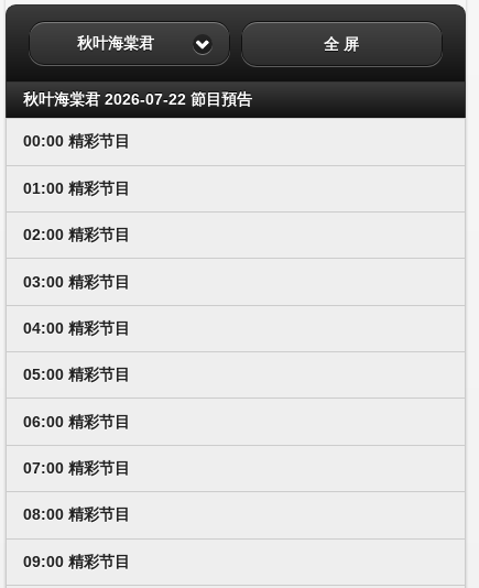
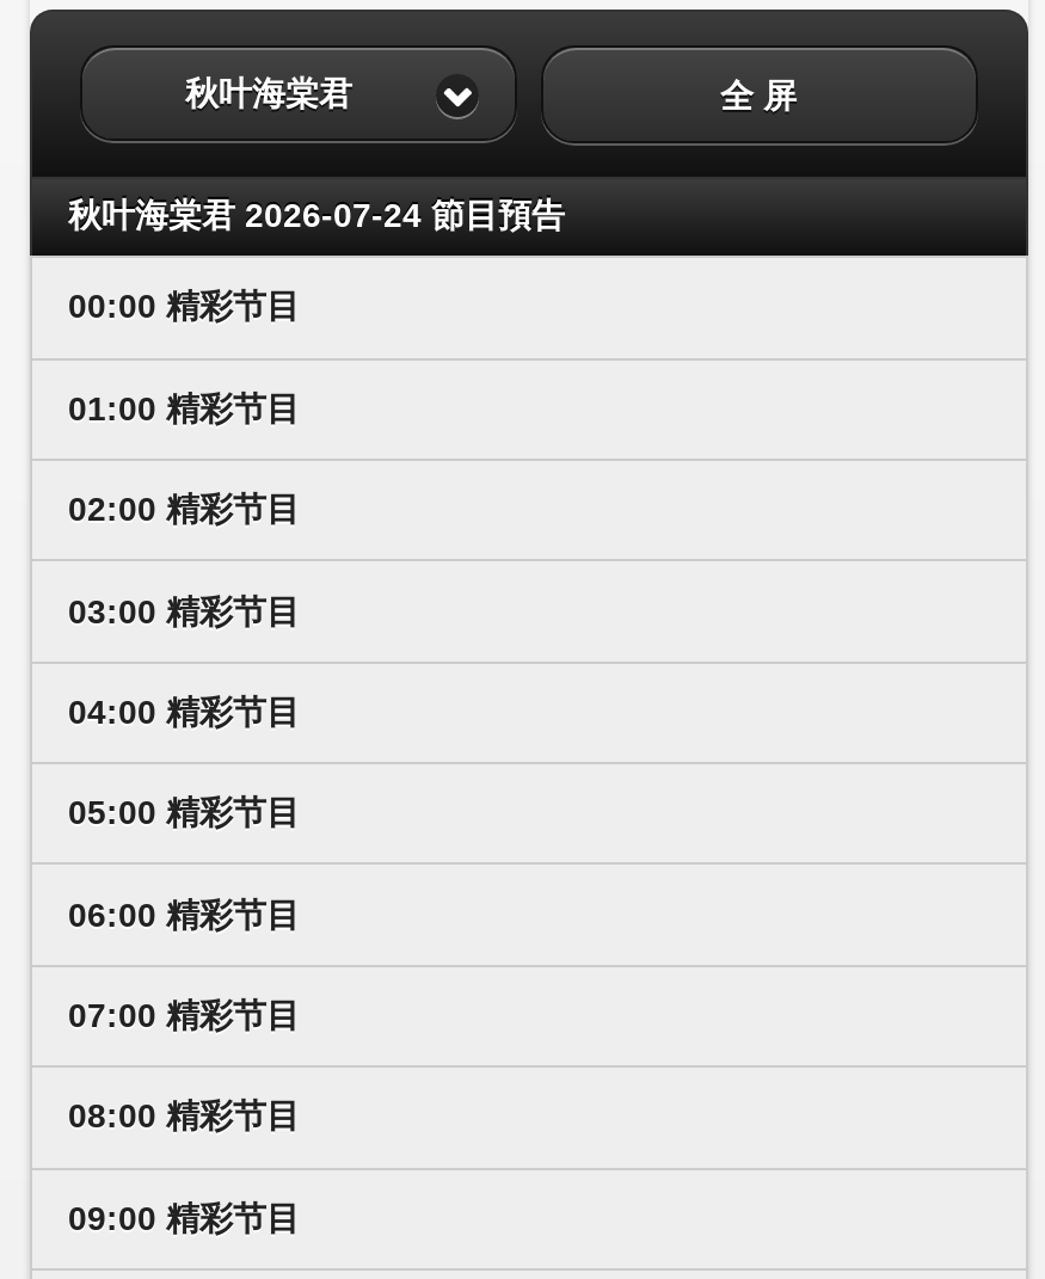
[23,91,252,108] 秋叶海棠君 2026-07-22 節目預告 -> [68,196,565,235] 秋叶海棠君 2026-07-24 節目預告

